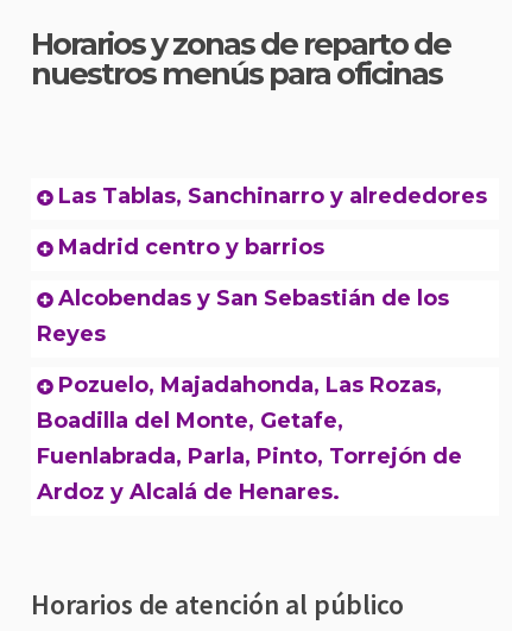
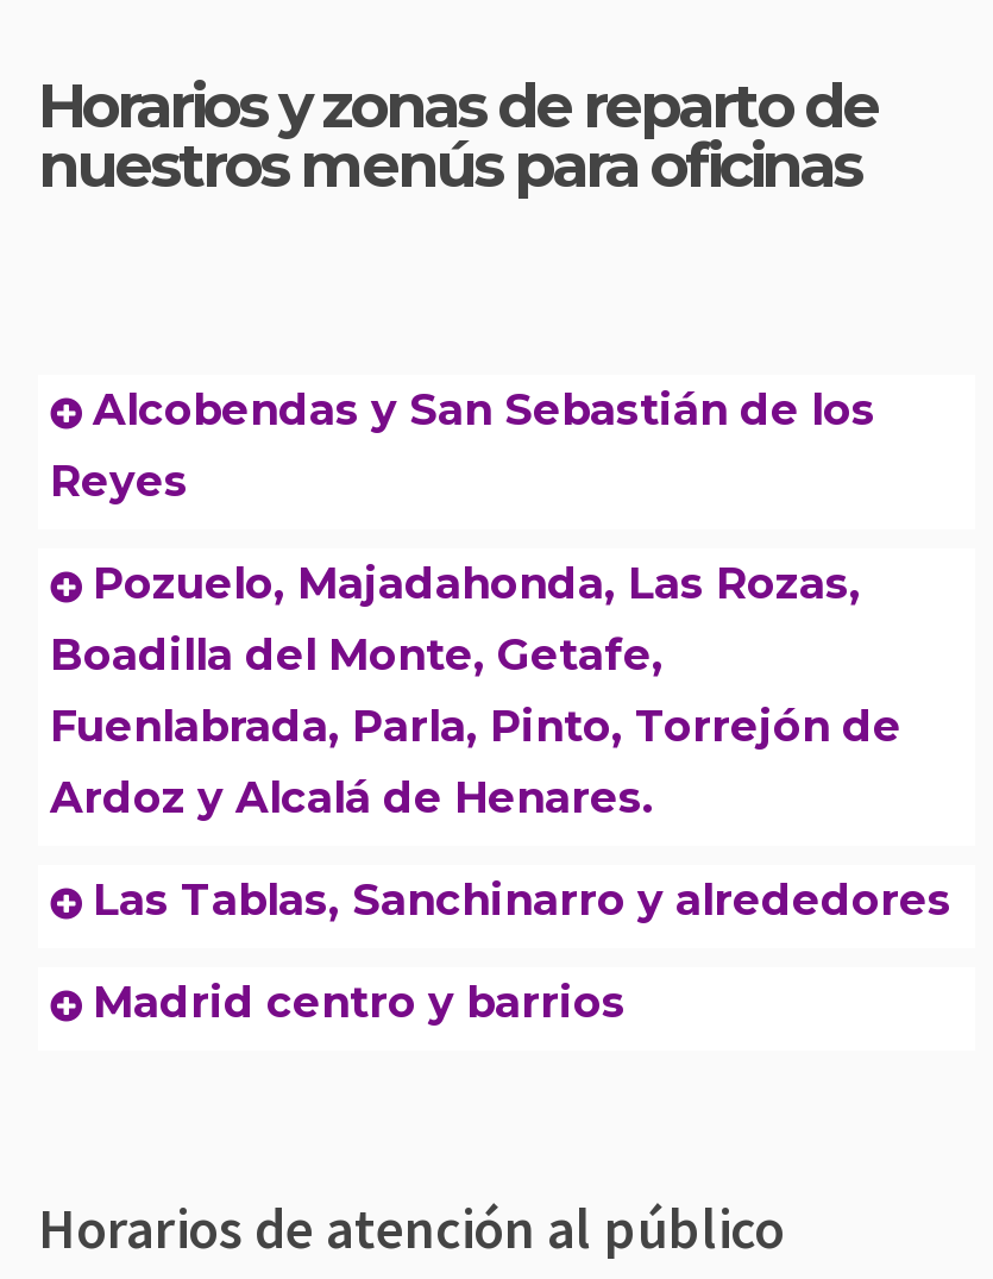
moved [58,183,487,260] -> [93,875,951,1030]: Las Tablas, Sanchinarro y alrededores | Madrid centro y barrios
moved [37,285,462,505] -> [50,385,901,825]: Alcobendas y San Sebastián de los | Reyes | Pozuelo, Majadahonda, Las Rozas, | Boadilla del Monte, Getafe, | Fuenlabrada, Parla, Pinto, Torrejón de | Ardoz y Alcalá de Henares.

